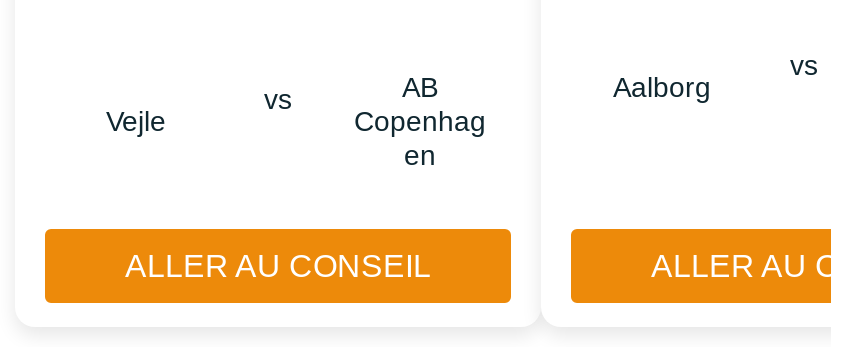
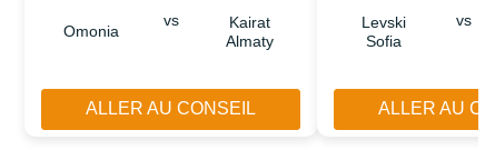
[354,70,486,170] AB | Copenhag | en -> [226,13,274,49] Kairat | Almaty
[613,70,711,102] Aalborg -> [362,13,407,49] Levski | Sofia
[106,104,166,136] Vejle -> [64,22,120,40] Omonia

